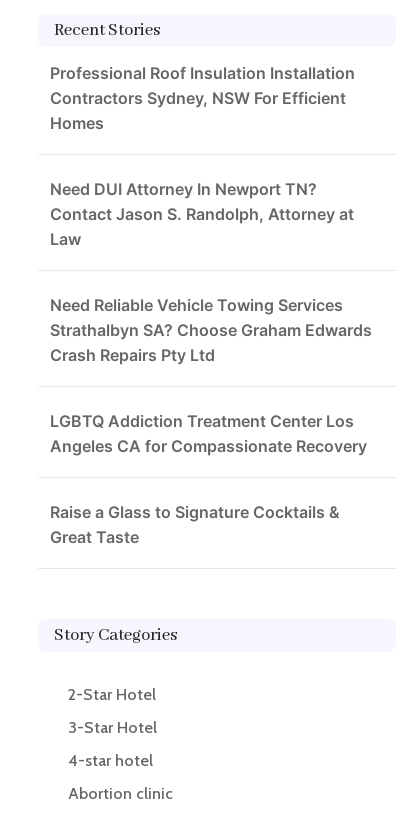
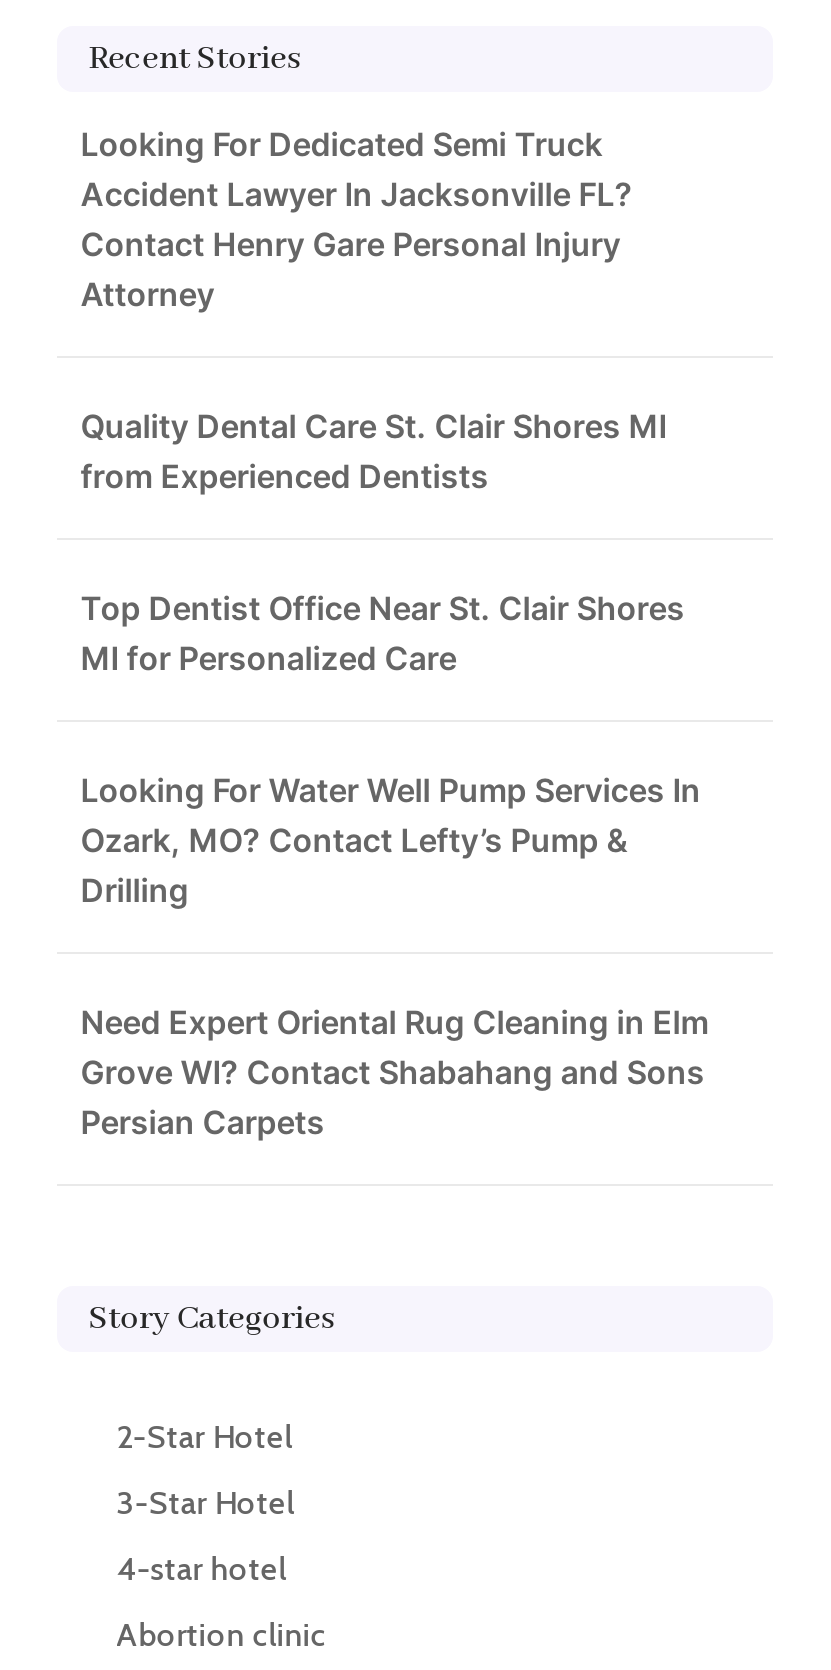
[50,63,355,133] Professional Roof Insulation Installation | Contractors Sydney, NSW For Efficient | Homes -> [81,125,633,315] Looking For Dedicated Semi Truck | Accident Lawyer In Jacksonville FL? | Contact Henry Gare Personal Injury | Attorney
[50,179,354,249] Need DUI Attorney In Newport TN? | Contact Jason S. Randolph, Attorney at | Law -> [81,407,667,497] Quality Dental Care St. Clair Shores MI | from Experienced Dentists
[50,295,372,365] Need Reliable Vehicle Towing Services | Strathalbyn SA? Choose Graham Edwards | Crash Repairs Pty Ltd -> [81,589,685,679] Top Dentist Office Near St. Clair Shores | MI for Personalized Care
[50,411,367,456] LGBTQ Addiction Treatment Center Los | Angeles CA for Compassionate Recovery -> [81,771,701,911] Looking For Water Well Pump Services In | Ozark, MO? Contact Lefty’s Pump & | Drilling
[50,502,340,547] Raise a Glass to Signature Cocktails & | Great Taste -> [81,1003,709,1143] Need Expert Oriental Rug Cleaning in Elm | Grove WI? Contact Shabahang and Sons | Persian Carpets

